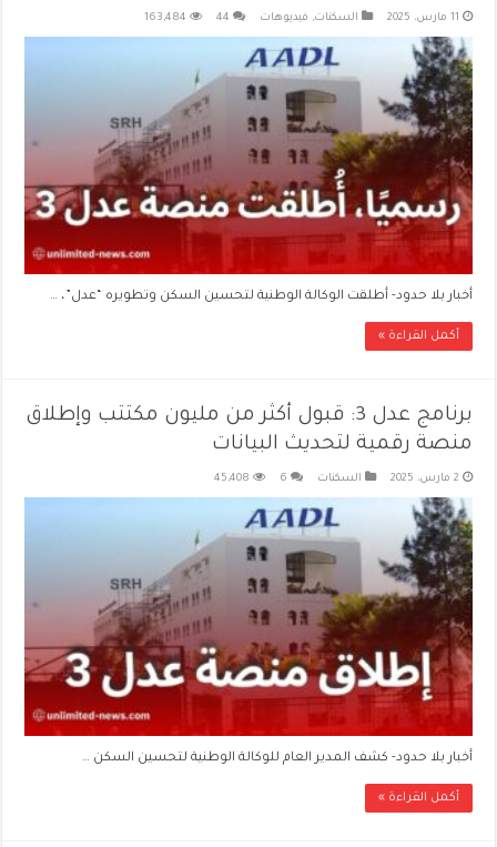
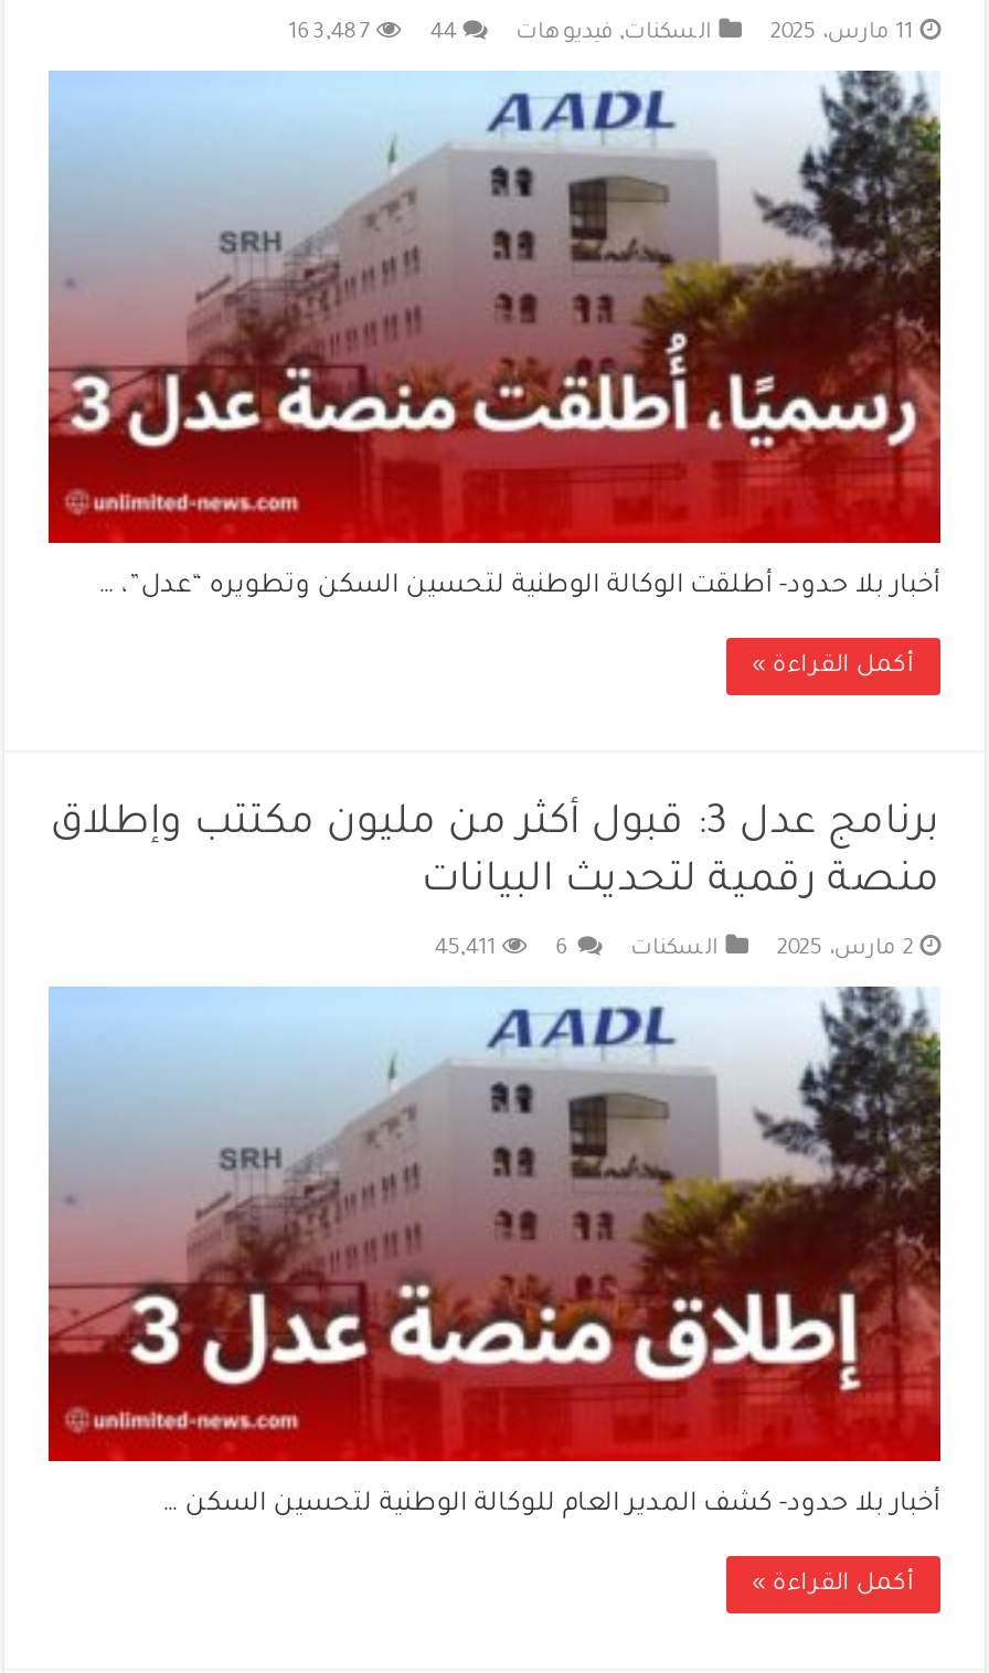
[144,12,186,24] 163,484 -> [289,21,370,46] 163,487
[214,473,249,486] 45,408 -> [434,939,496,963] 45,411

